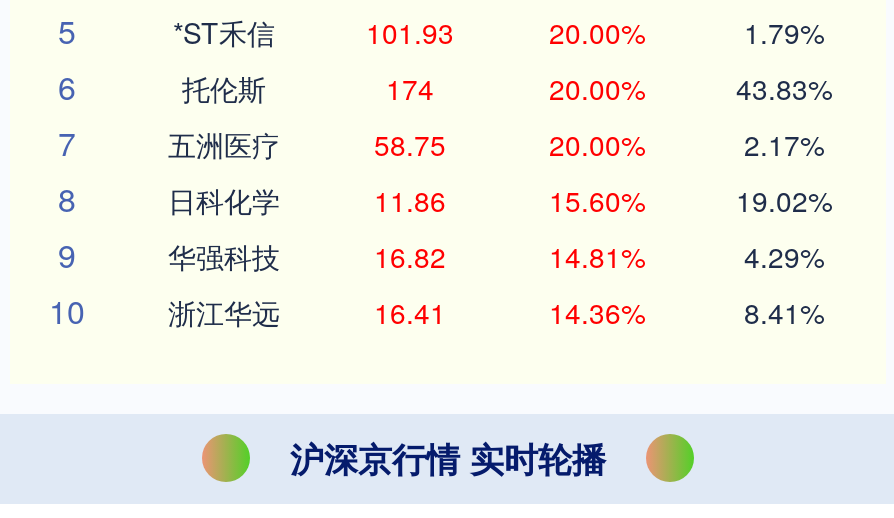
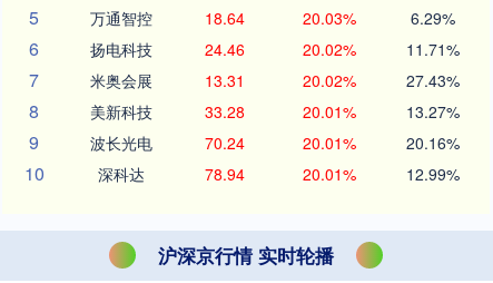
[173,13,824,53] *ST禾信 | 101.93 | 20.00% | 1.79% -> [90,7,455,29] 万通智控 | 18.64 | 20.03% | 6.29%
[182,69,832,109] 托伦斯 | 174 | 20.00% | 43.83% -> [90,38,460,61] 扬电科技 | 24.46 | 20.02% | 11.71%
[168,125,824,165] 五洲医疗 | 58.75 | 20.00% | 2.17% -> [90,70,460,92] 米奥会展 | 13.31 | 20.02% | 27.43%
[168,181,832,221] 日科化学 | 11.86 | 15.60% | 19.02% -> [90,101,460,123] 美新科技 | 33.28 | 20.01% | 13.27%
[168,237,824,277] 华强科技 | 16.82 | 14.81% | 4.29% -> [90,132,460,154] 波长光电 | 70.24 | 20.01% | 20.16%
[168,293,824,333] 浙江华远 | 16.41 | 14.36% | 8.41% -> [98,163,460,185] 深科达 | 78.94 | 20.01% | 12.99%

